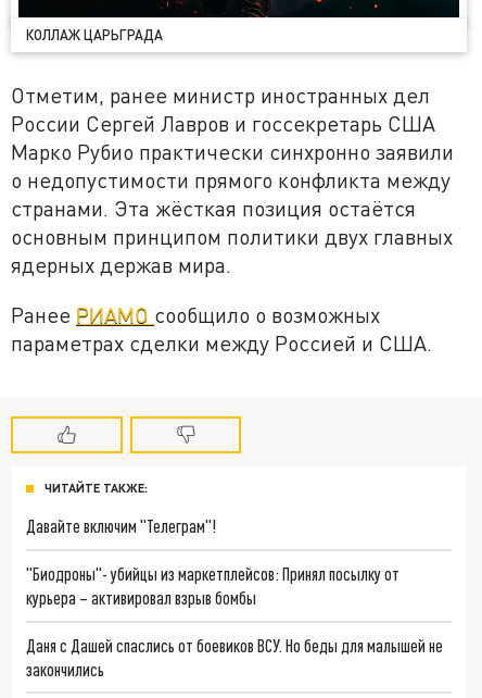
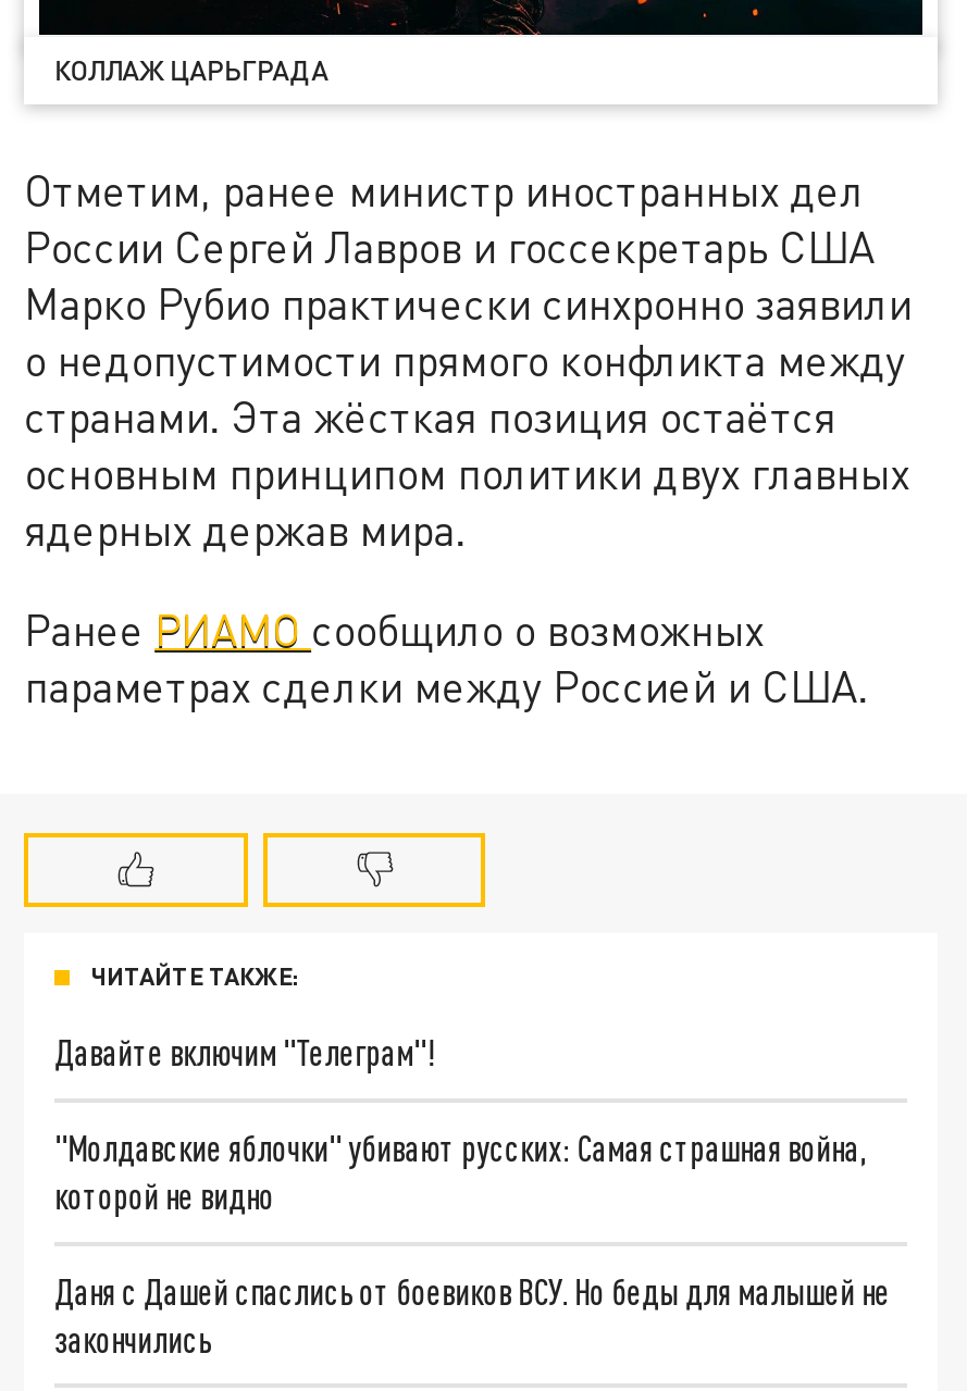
[26,563,400,608] "Биодроны"- убийцы из маркетплейсов: Принял посылку от | курьера – активировал взрыв бомбы -> [55,1127,866,1216] "Молдавские яблочки" убивают русских: Самая страшная война, | которой не видно

